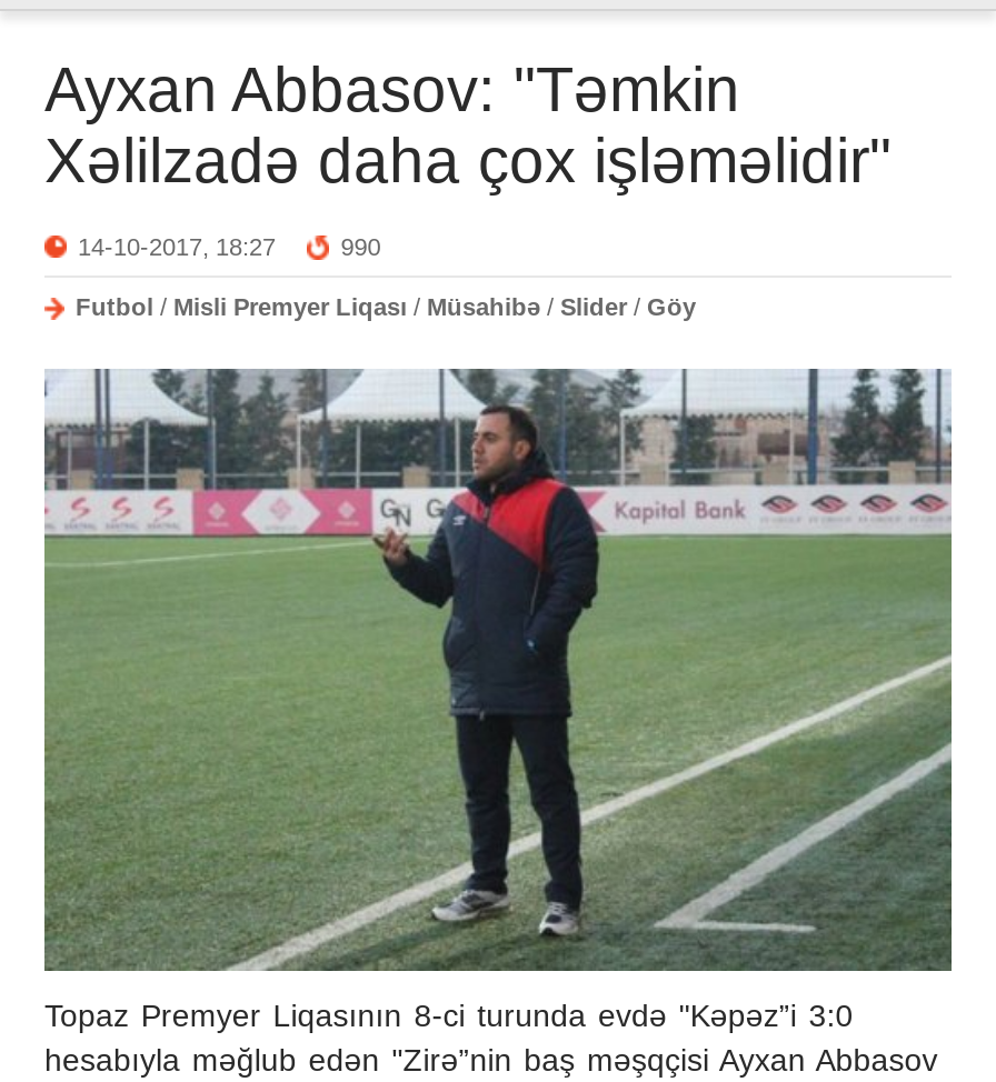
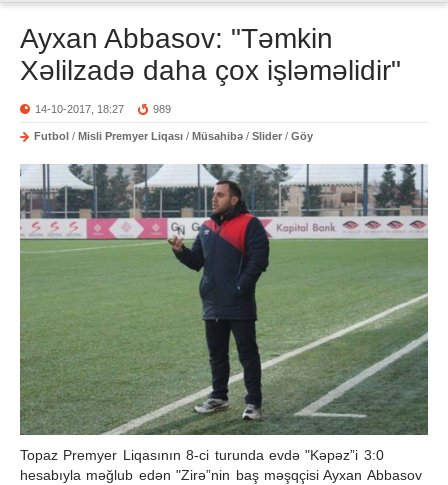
[341,233,381,260] 990 -> [153,103,171,115] 989

